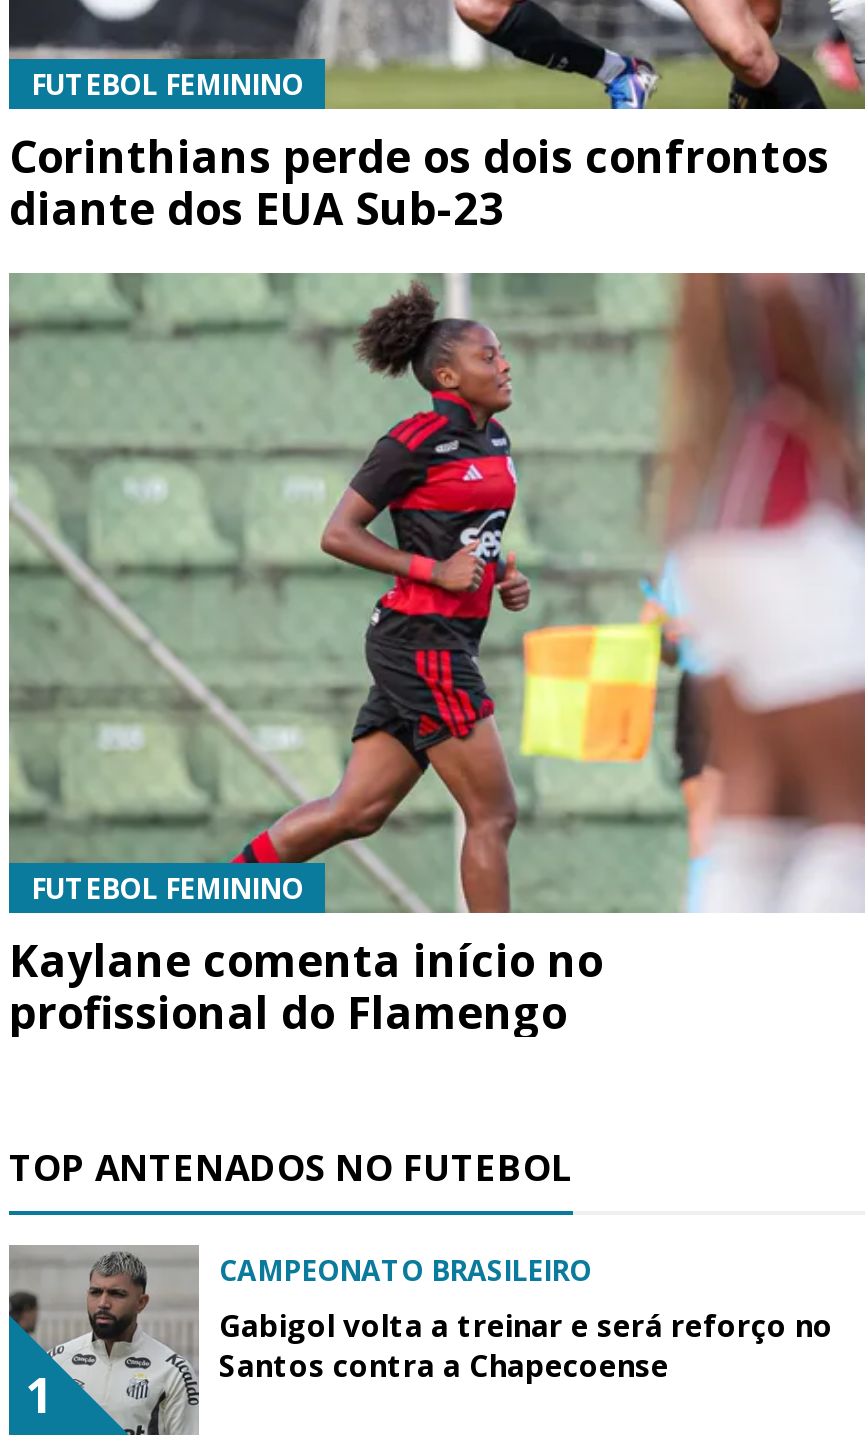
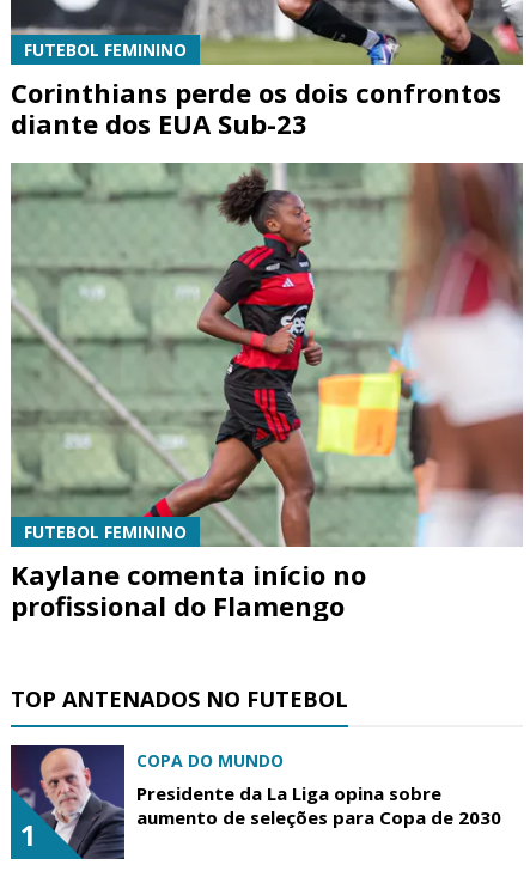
[9,1248,833,1438] [image] | CAMPEONATO BRASILEIRO | Gabigol volta a treinar e será reforço no | Santos contra a Chapecoense -> [11,745,501,860] [image] | COPA DO MUNDO | Presidente da La Liga opina sobre | aumento de seleções para Copa de 2030

